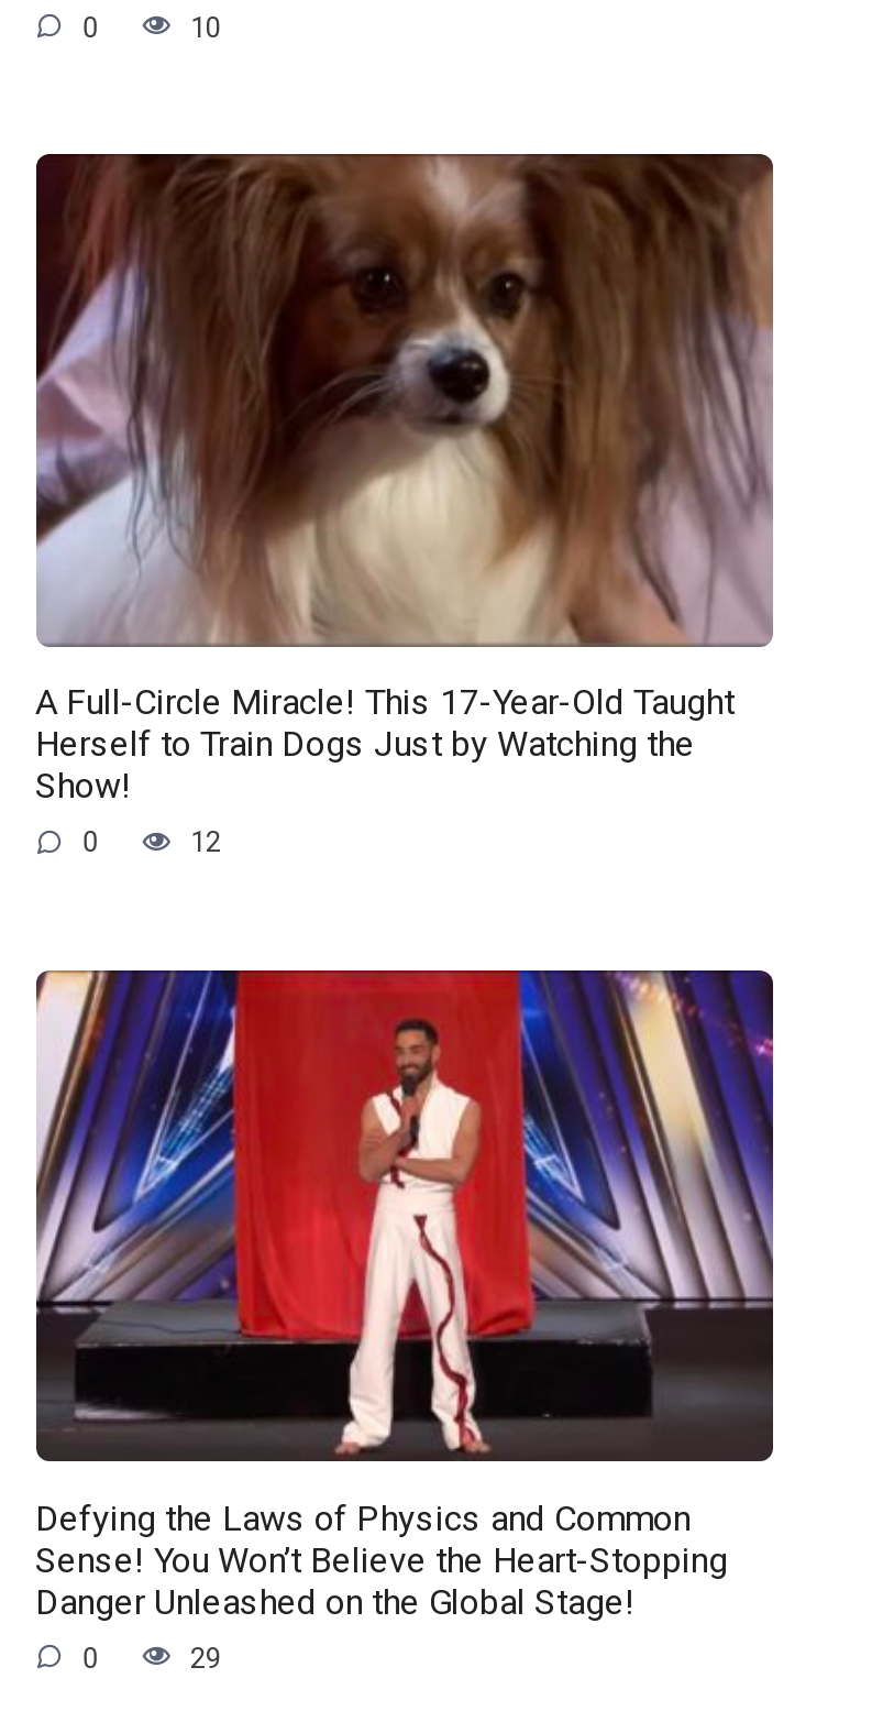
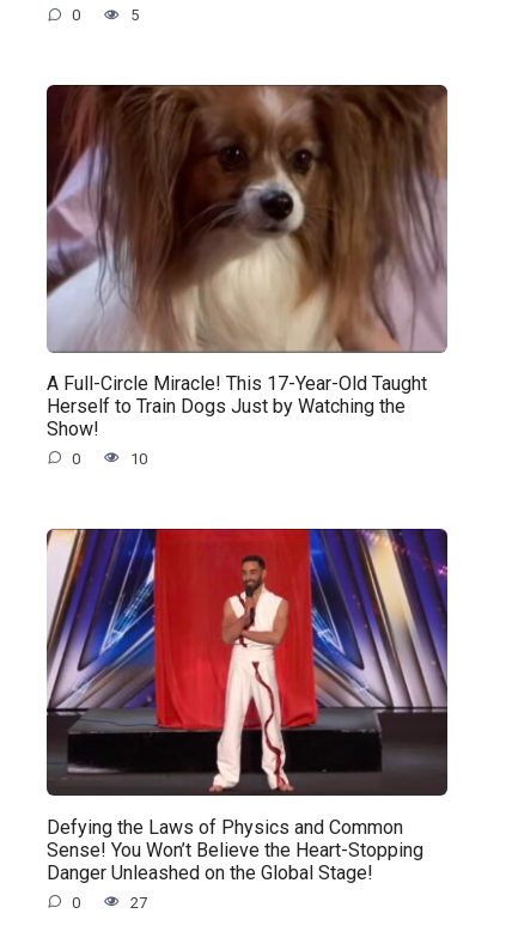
[190,10,221,43] 10 -> [130,6,139,24] 5
[190,825,221,858] 12 -> [130,450,147,468] 10
[190,1641,221,1674] 29 -> [130,893,147,911] 27

